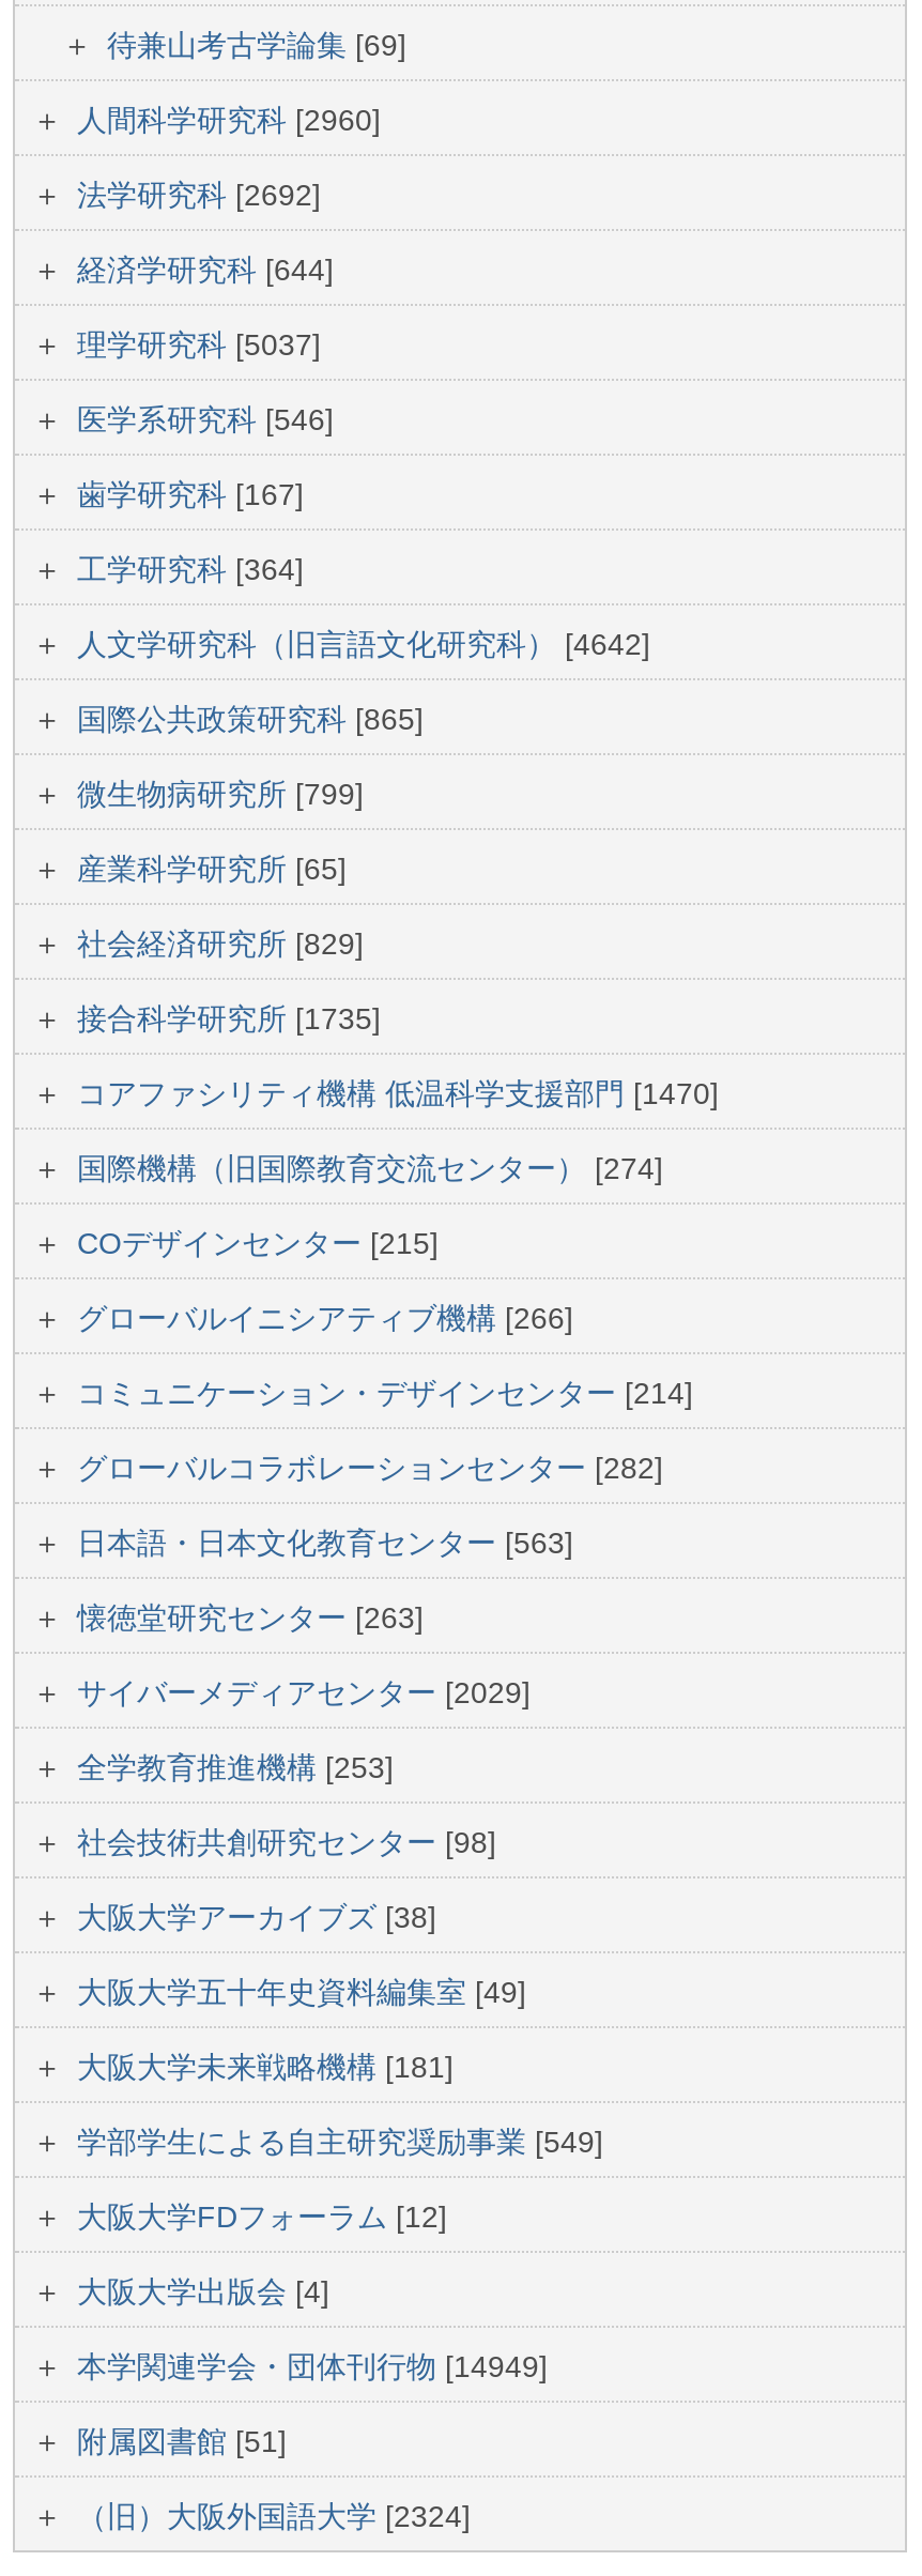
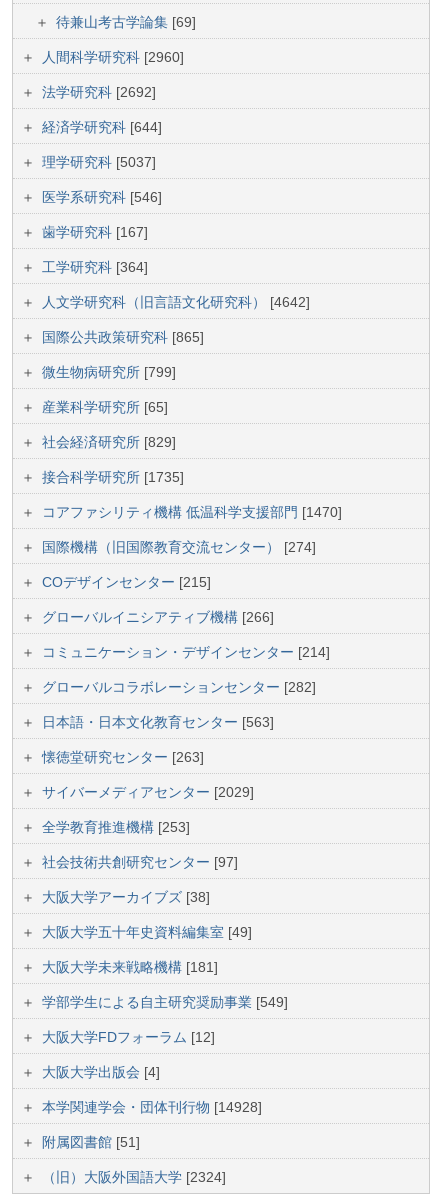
[77,1825,496,1859] 社会技術共創研究センター[98] -> [42,854,238,870] 社会技術共創研究センター[97]
[77,2349,548,2383] 本学関連学会・団体刊行物[14949] -> [42,1099,262,1115] 本学関連学会・団体刊行物[14928]

